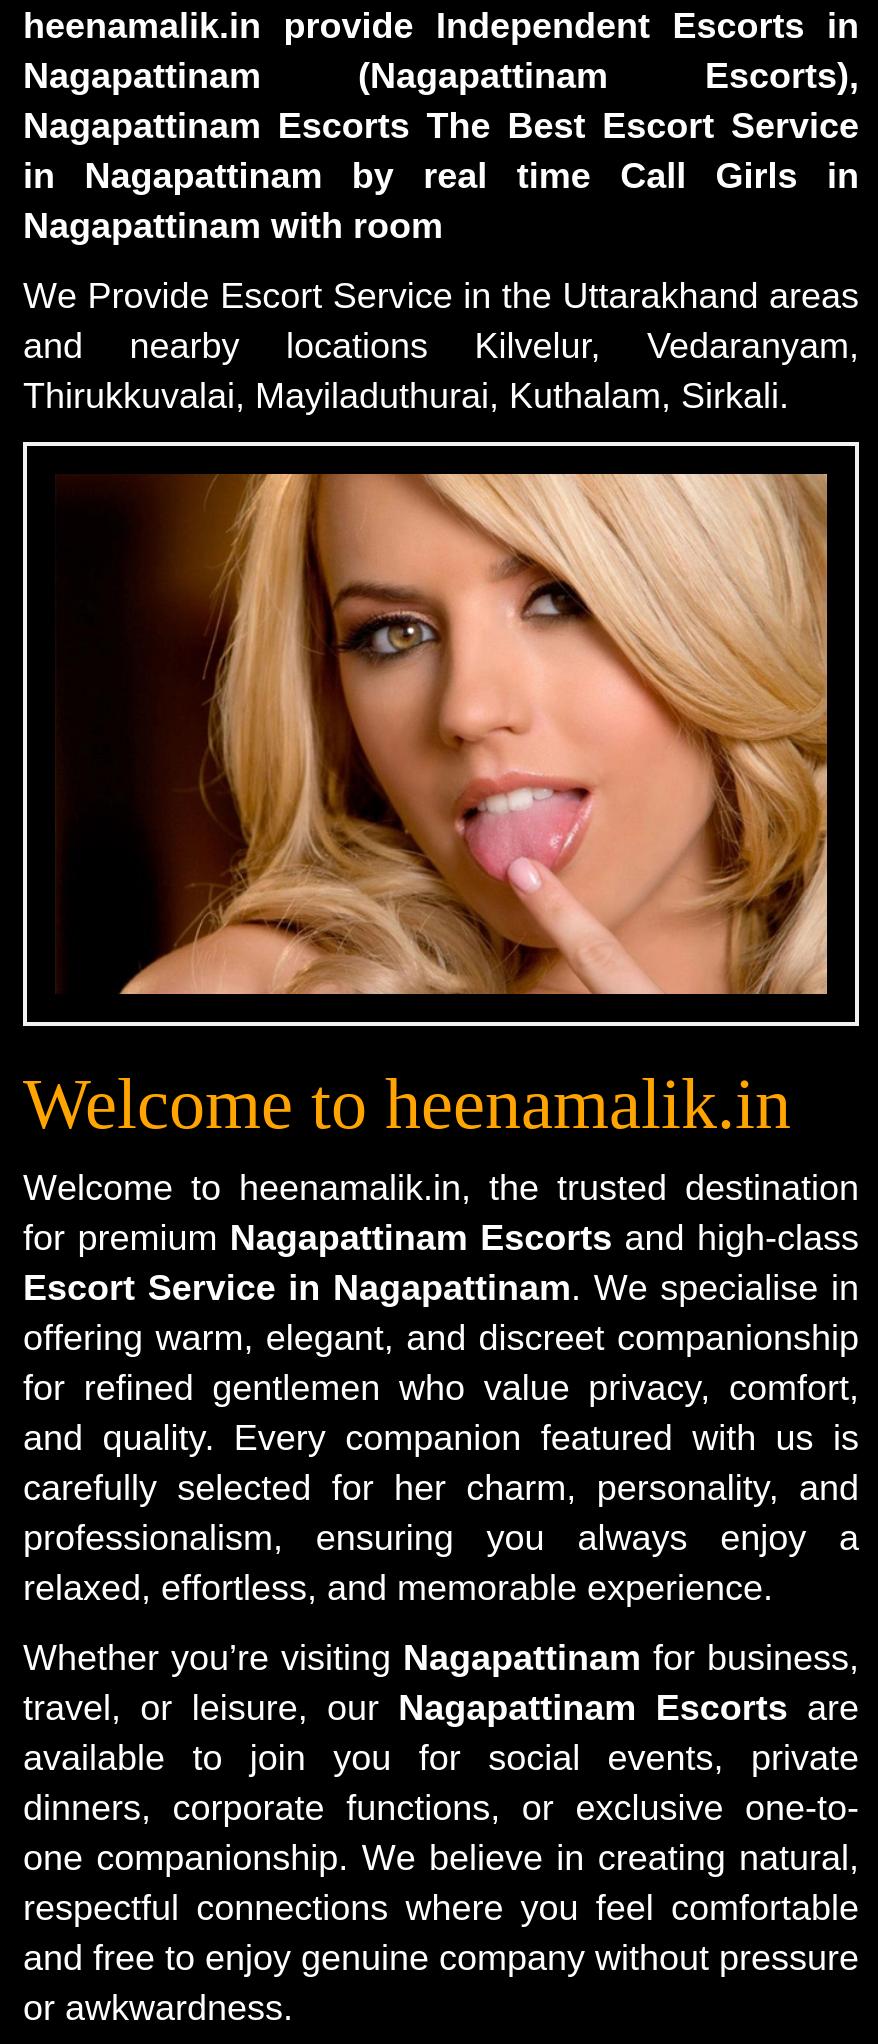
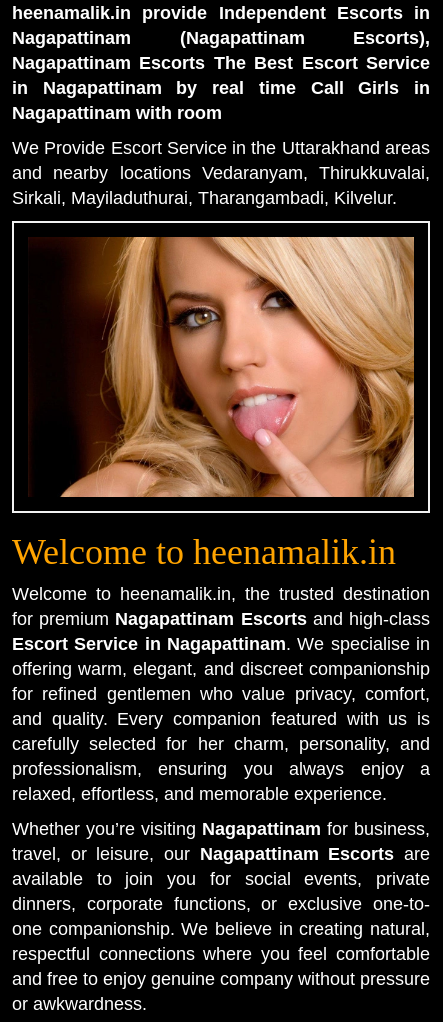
[23,327,859,367] and nearby locations Kilvelur, Vedaranyam, -> [12,163,430,183] and nearby locations Vedaranyam, Thirukkuvalai,
[23,377,789,417] Thirukkuvalai, Mayiladuthurai, Kuthalam, Sirkali. -> [12,188,397,208] Sirkali, Mayiladuthurai, Tharangambadi, Kilvelur.

